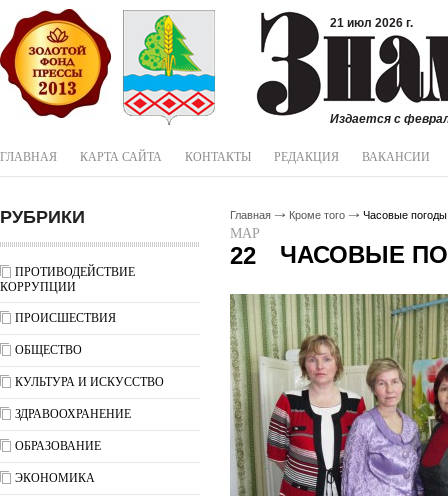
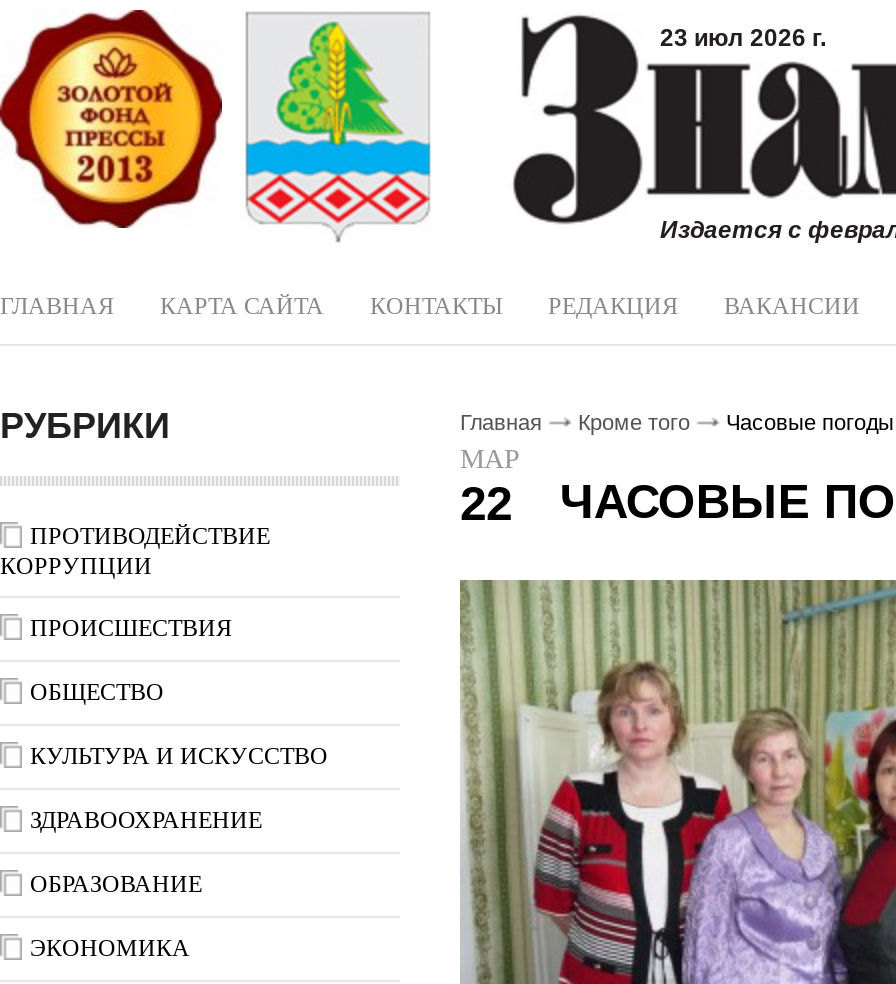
[330,16,413,30] 21 июл 2026 г. -> [660,24,826,52] 23 июл 2026 г.

